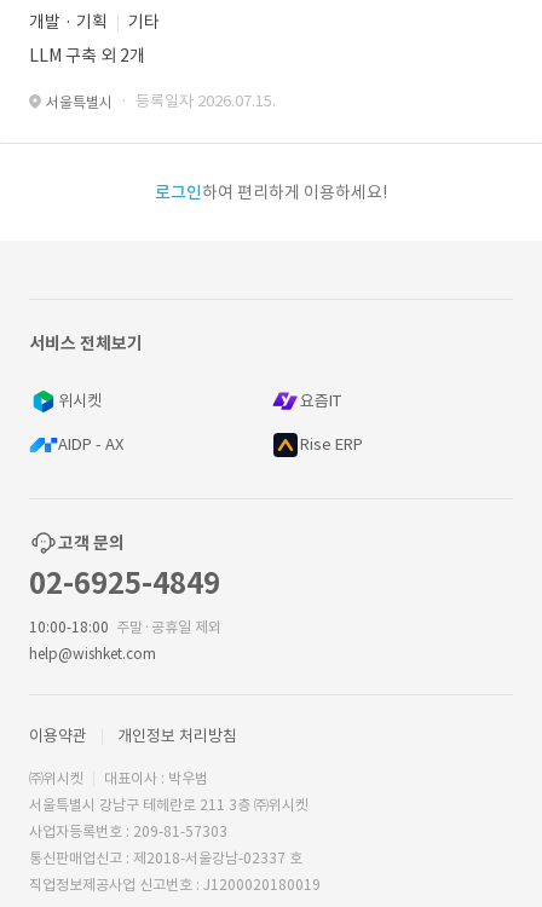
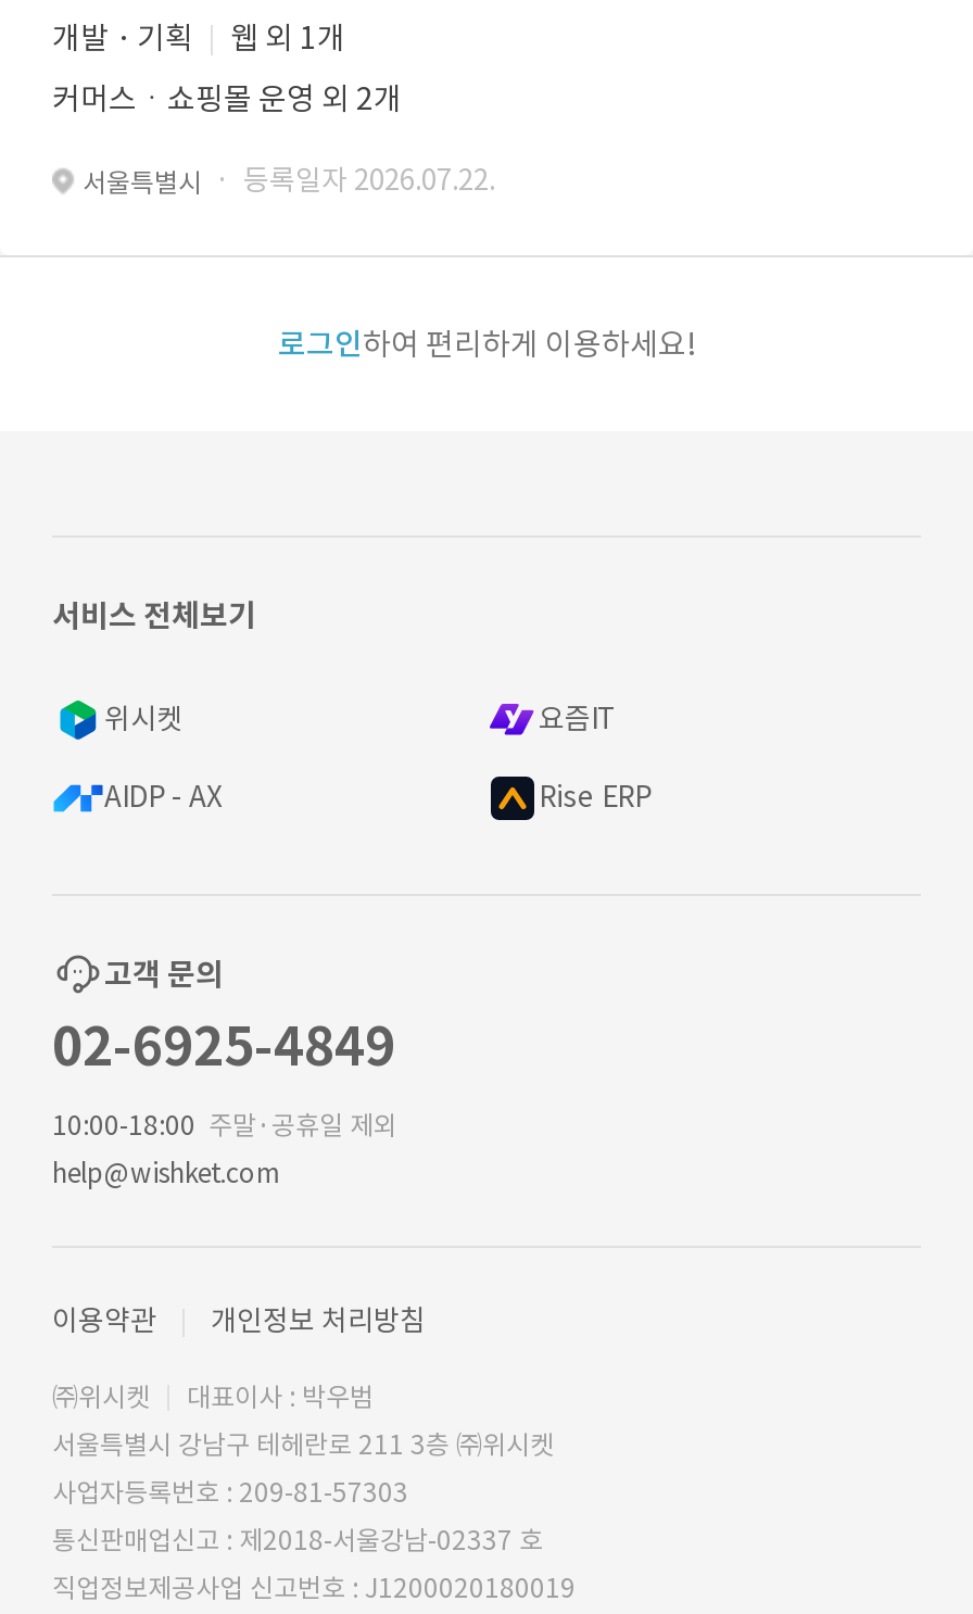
[128,11,160,33] 기타 -> [230,18,345,58] 웹 외 1개
[29,45,145,67] LLM 구축 외 2개 -> [52,79,402,118] 커머스ㆍ쇼핑몰 운영 외 2개
[46,91,276,111] 서울특별시 · 등록일자 2026.07.15. -> [83,162,495,199] 서울특별시 · 등록일자 2026.07.22.

